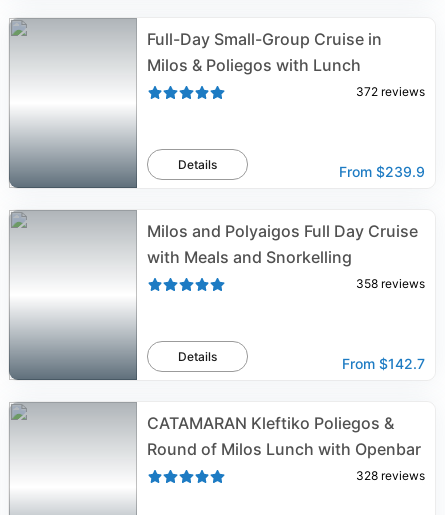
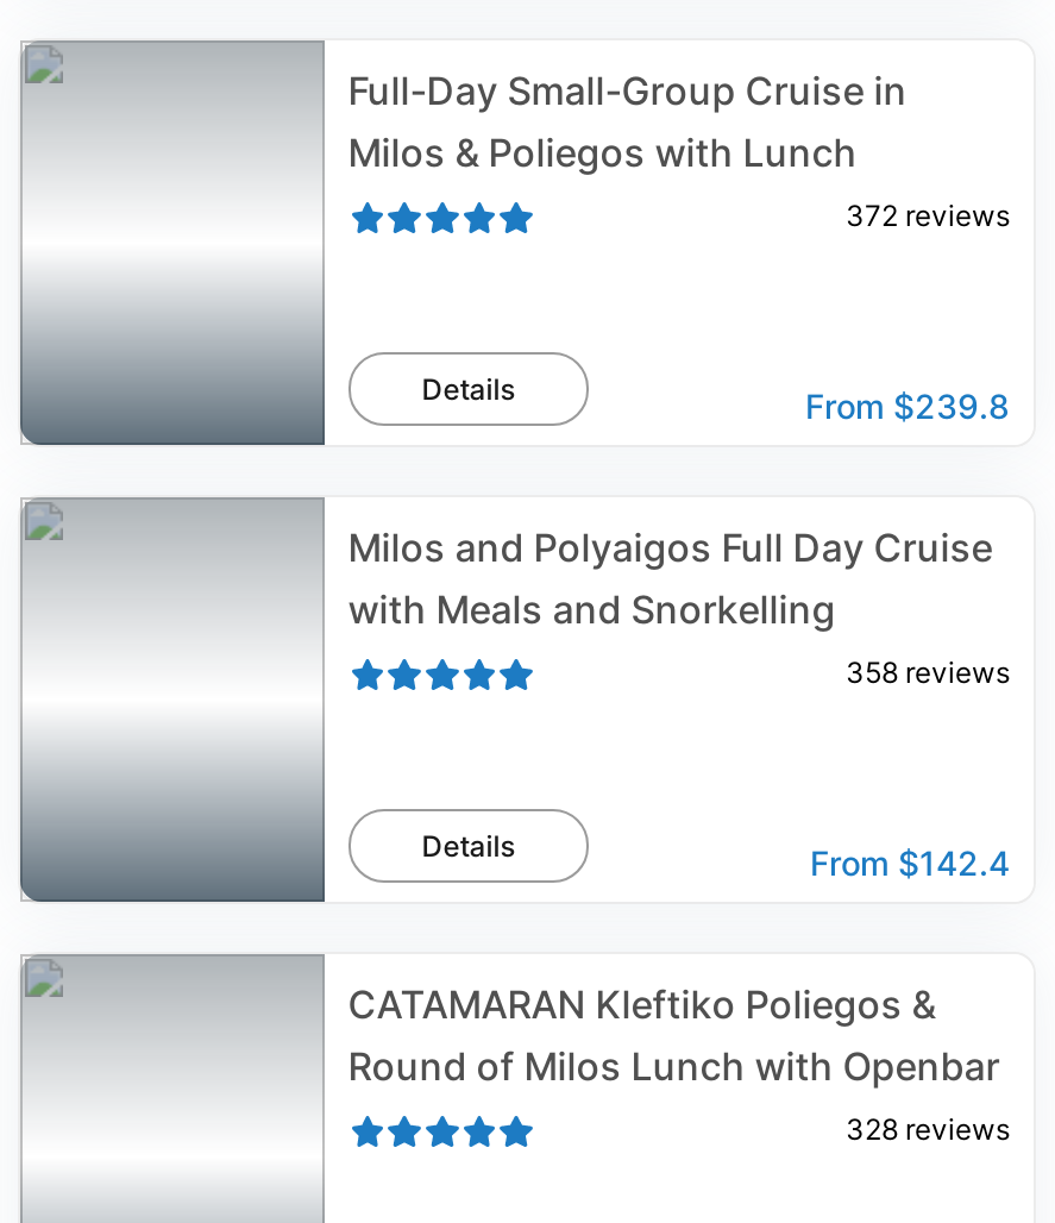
[339,163,425,180] From $239.9 -> [805,385,1010,426] From $239.8
[342,355,425,372] From $142.7 -> [810,842,1010,883] From $142.4

